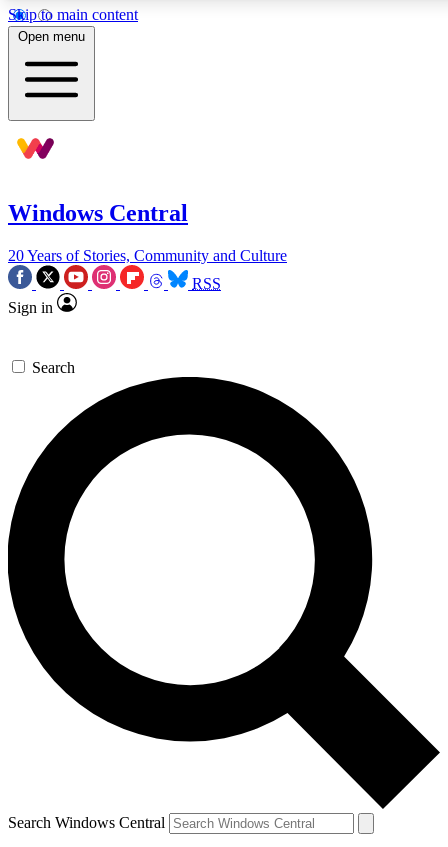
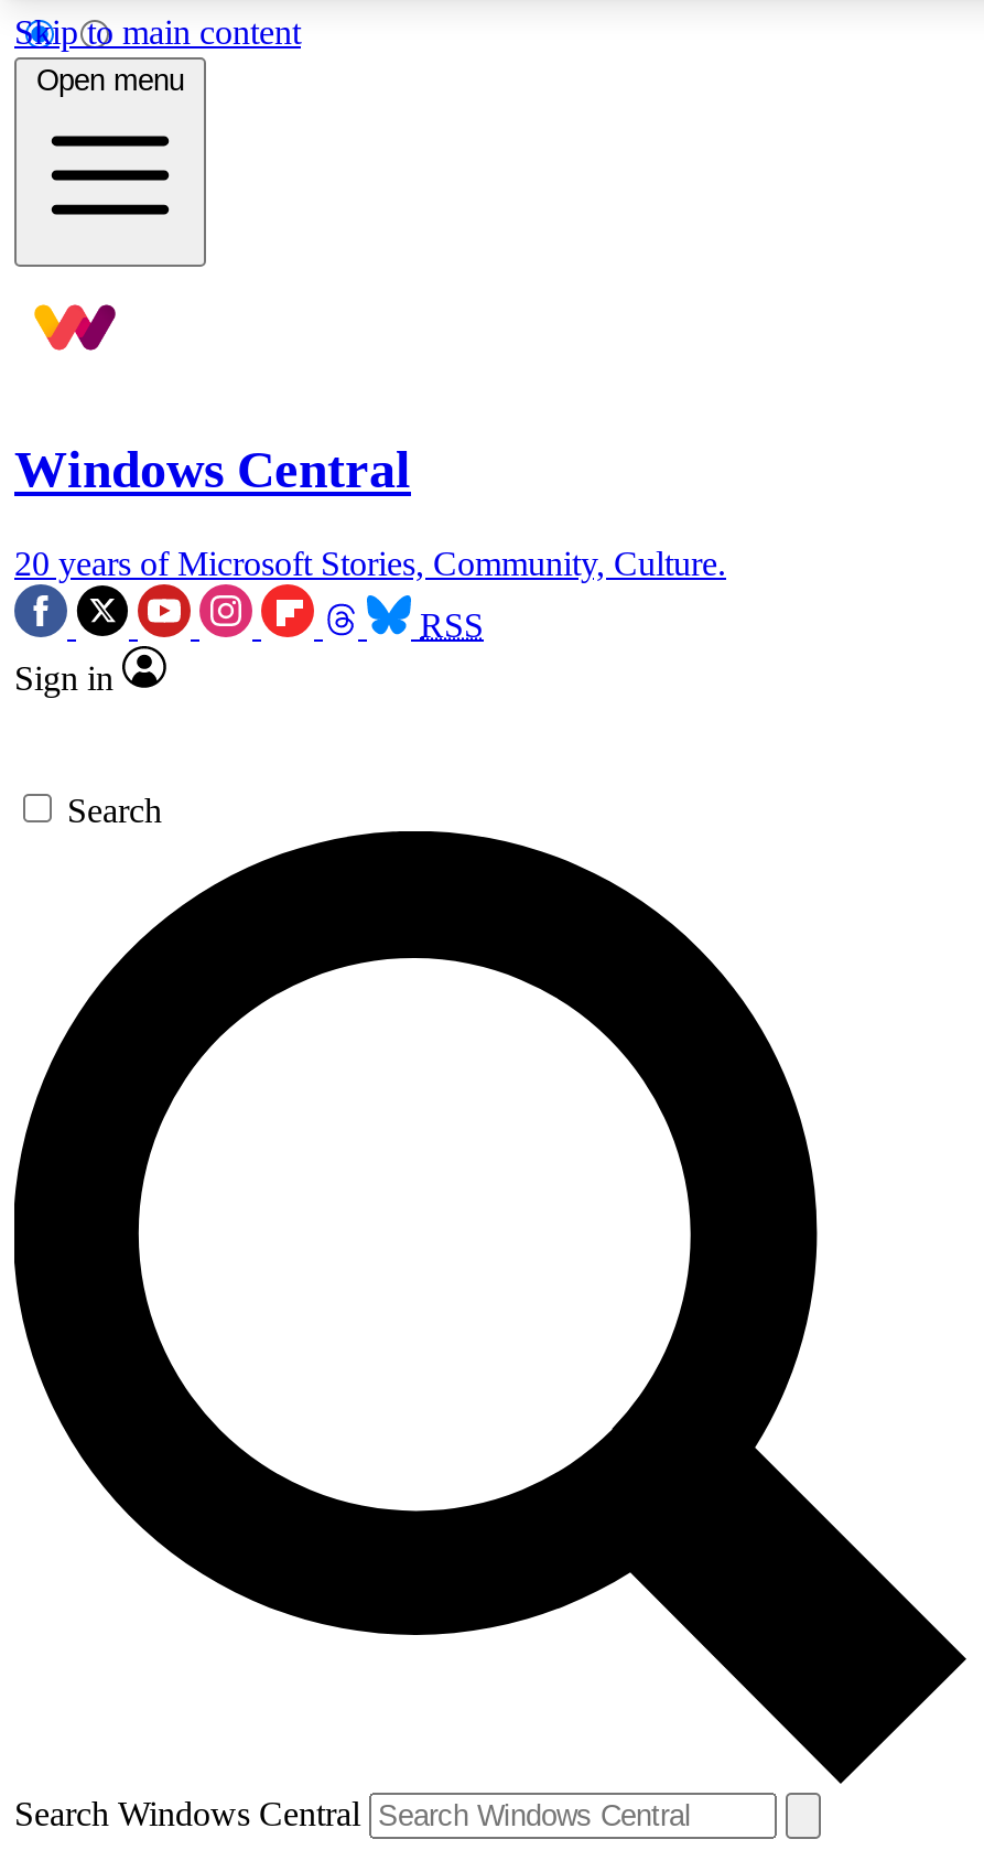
[8,247,287,264] 20 Years of Stories, Community and Culture -> [14,544,726,582] 20 years of Microsoft Stories, Community, Culture.

